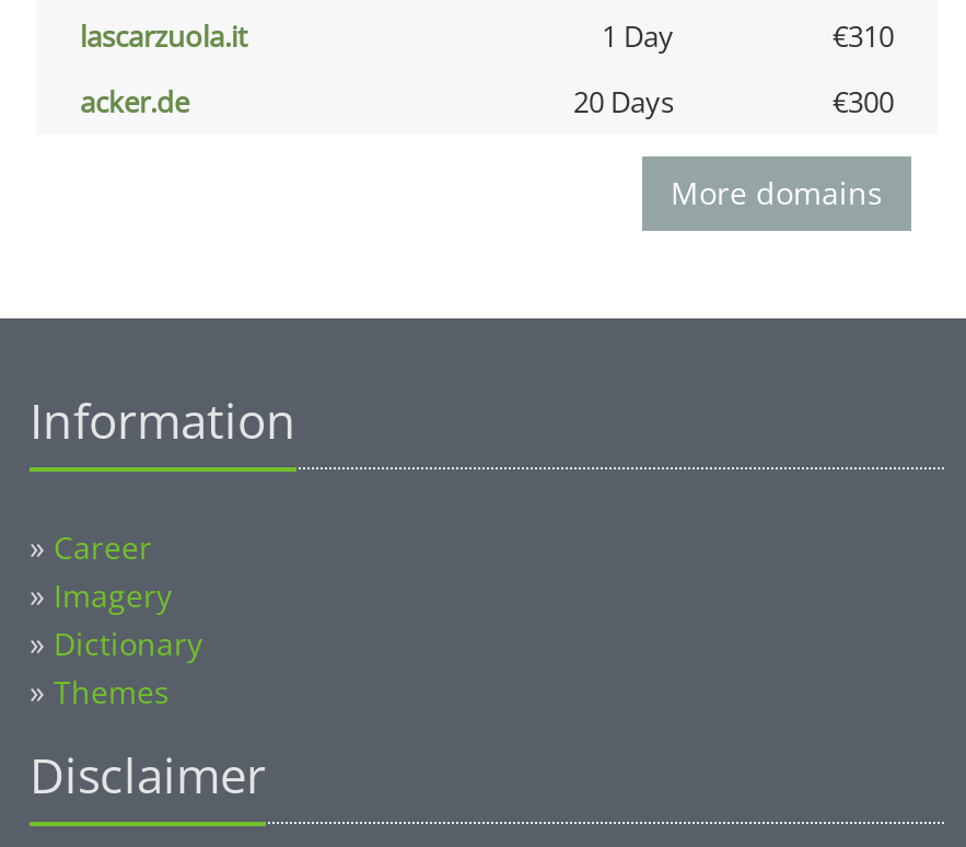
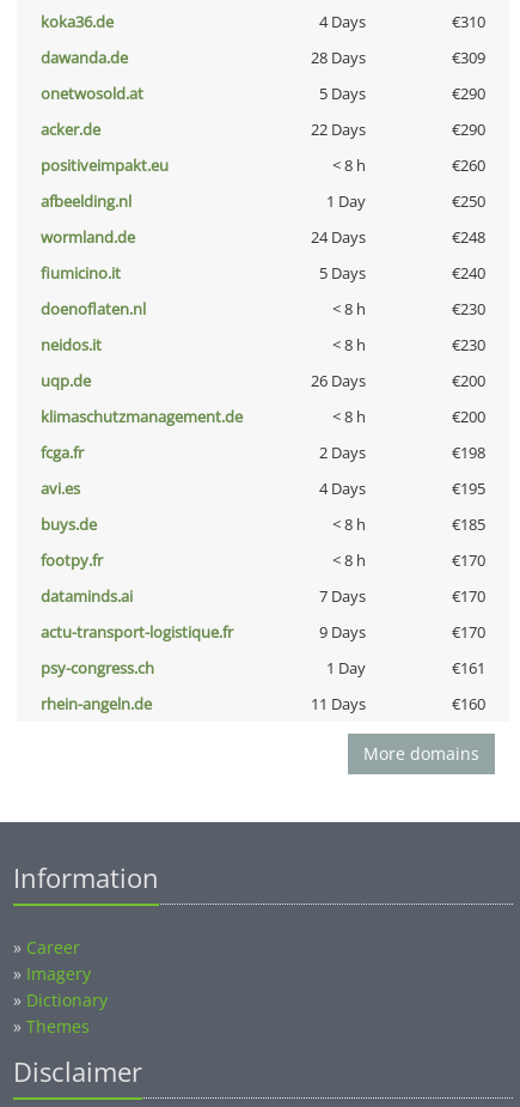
[80,16,674,56] lascarzuola.it | 1 Day -> [41,11,365,32] koka36.de | 4 Days
none -> [41,47,485,104] dawanda.de | 28 Days | €309 | onetwosold.at | 5 Days | €290
[573,82,894,121] 20 Days | €300 -> [41,118,485,714] 22 Days | €290 | positiveimpakt.eu | < 8 h | €260 | afbeelding.nl | 1 Day | €250 | wormland.de | 24 Days | €248 | fiumicino.it | 5 Days | €240 | doenoflaten.nl | < 8 h | €230 | neidos.it | < 8 h | €230 | uqp.de | 26 Days | €200 | klimaschutzmanagement.de | < 8 h | €200 | fcga.fr | 2 Days | €198 | avi.es | 4 Days | €195 | buys.de | < 8 h | €185 | footpy.fr | < 8 h | €170 | dataminds.ai | 7 Days | €170 | actu-transport-logistique.fr | 9 Days | €170 | psy-congress.ch | 1 Day | €161 | rhein-angeln.de | 11 Days | €160

